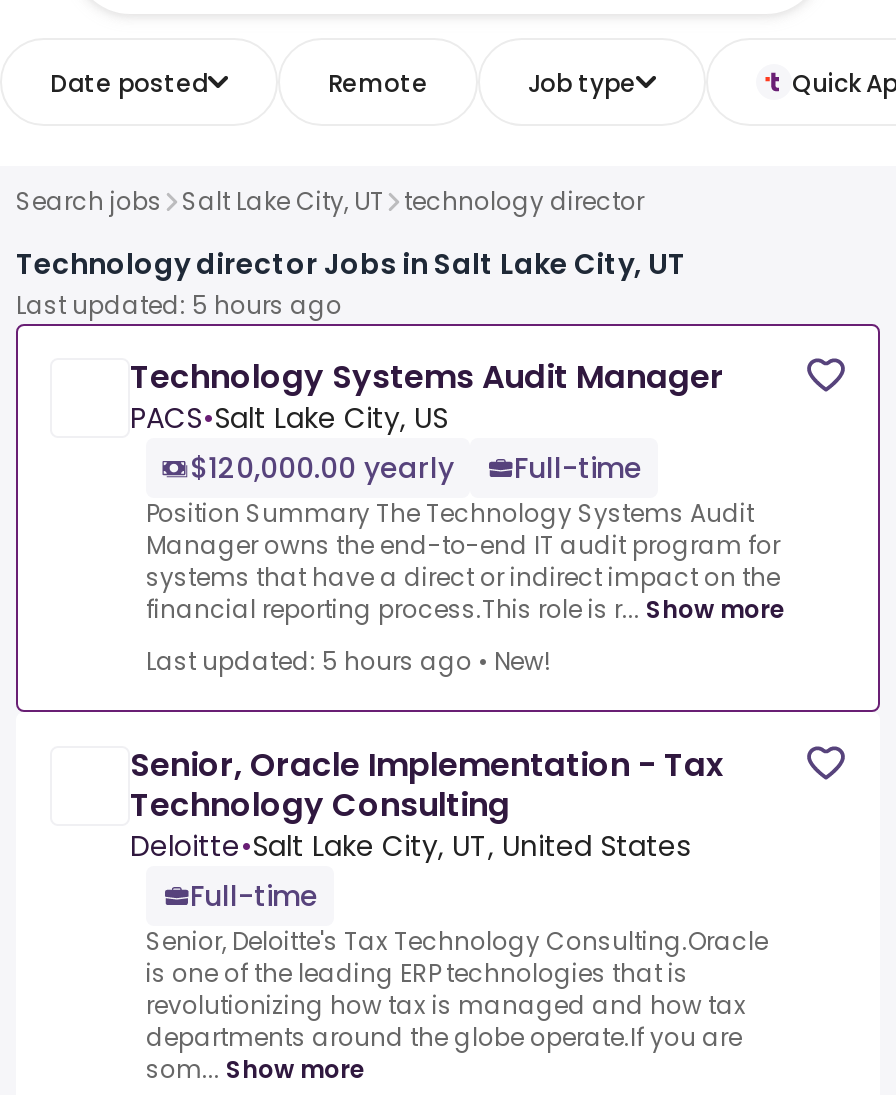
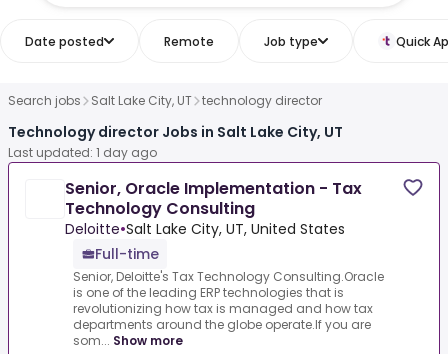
[16,288,786,678] Last updated: 5 hours ago | Technology Systems Audit Manager | PACS•Salt Lake City, US | $120,000.00 yearly | Full-time | Position Summary The Technology Systems Audit | Manager owns the end-to-end IT audit program for | systems that have a direct or indirect impact on the | financial reporting process.This role is r... Show more | Last updated: 5 hours ago • New! -> [8,144,157,161] Last updated: 1 day ago

